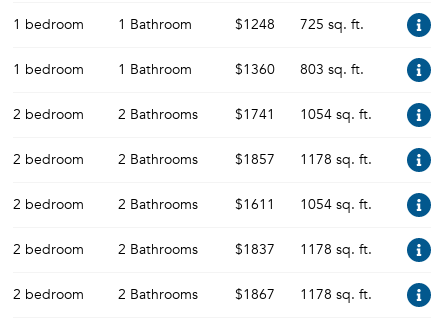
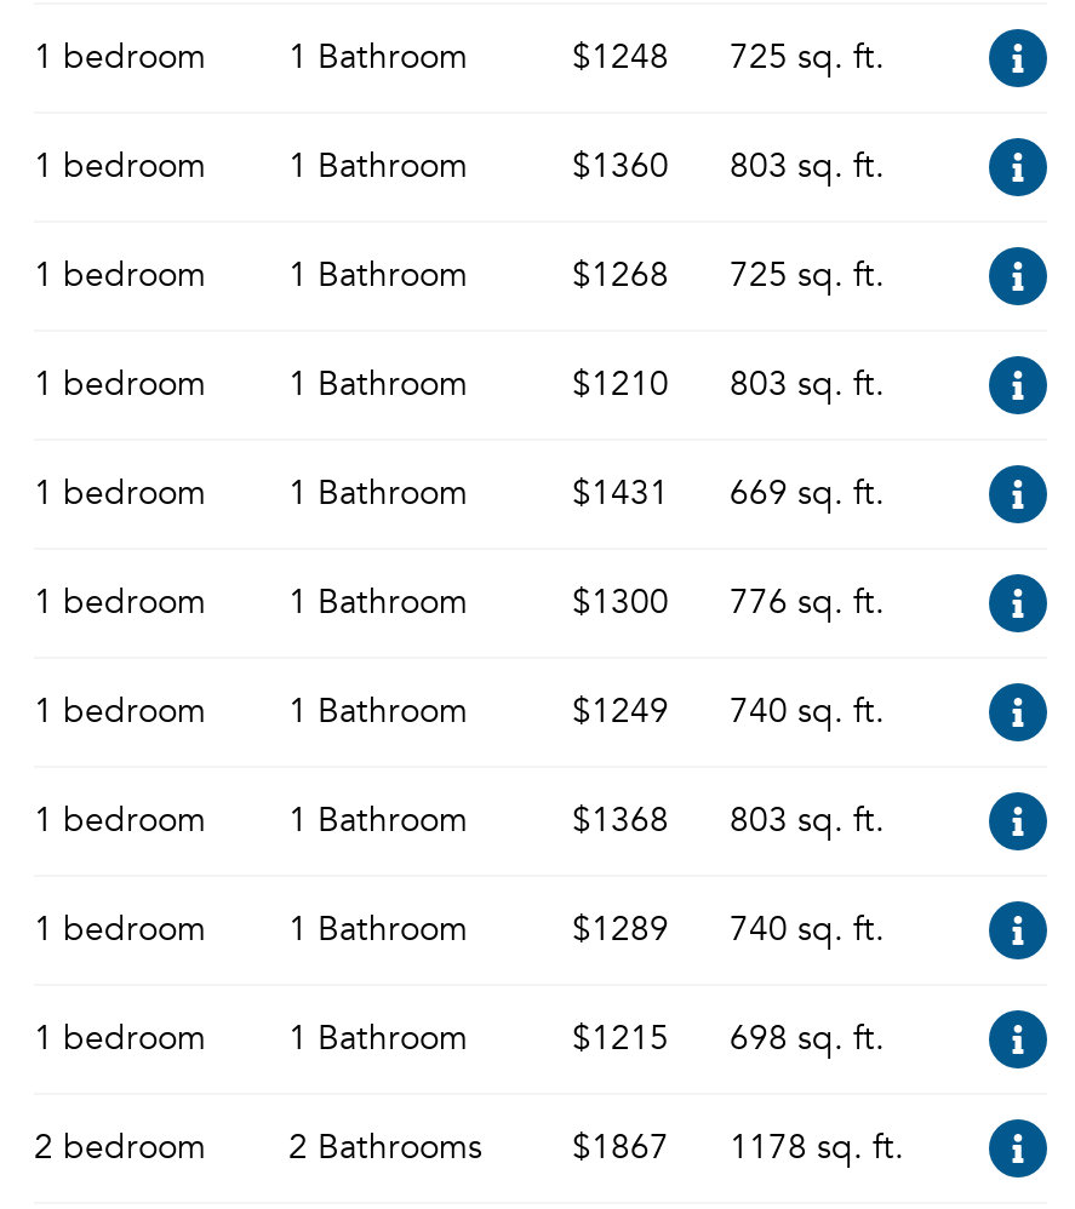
[13,106,372,258] 2 bedroom | 2 Bathrooms | $1741 | 1054 sq. ft. | 2 bedroom | 2 Bathrooms | $1857 | 1178 sq. ft. | 2 bedroom | 2 Bathrooms | $1611 | 1054 sq. ft. | 2 bedroom | 2 Bathrooms | $1837 | 1178 sq. ft. -> [34,254,885,1059] 1 bedroom | 1 Bathroom | $1268 | 725 sq. ft. | 1 bedroom | 1 Bathroom | $1210 | 803 sq. ft. | 1 bedroom | 1 Bathroom | $1431 | 669 sq. ft. | 1 bedroom | 1 Bathroom | $1300 | 776 sq. ft. | 1 bedroom | 1 Bathroom | $1249 | 740 sq. ft. | 1 bedroom | 1 Bathroom | $1368 | 803 sq. ft. | 1 bedroom | 1 Bathroom | $1289 | 740 sq. ft. | 1 bedroom | 1 Bathroom | $1215 | 698 sq. ft.

